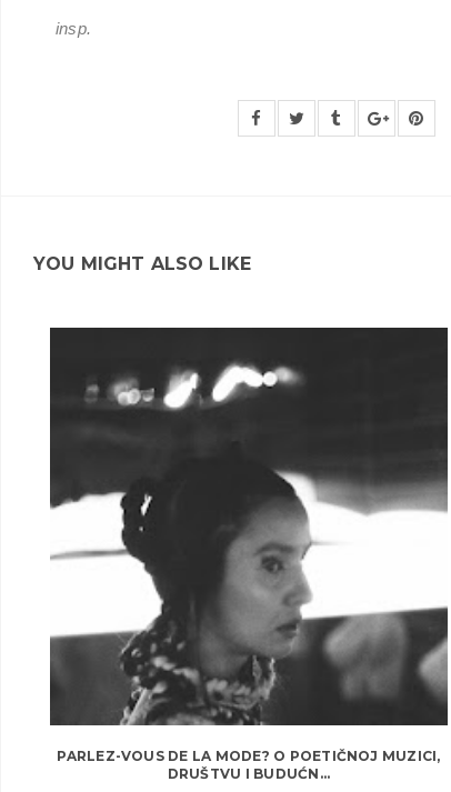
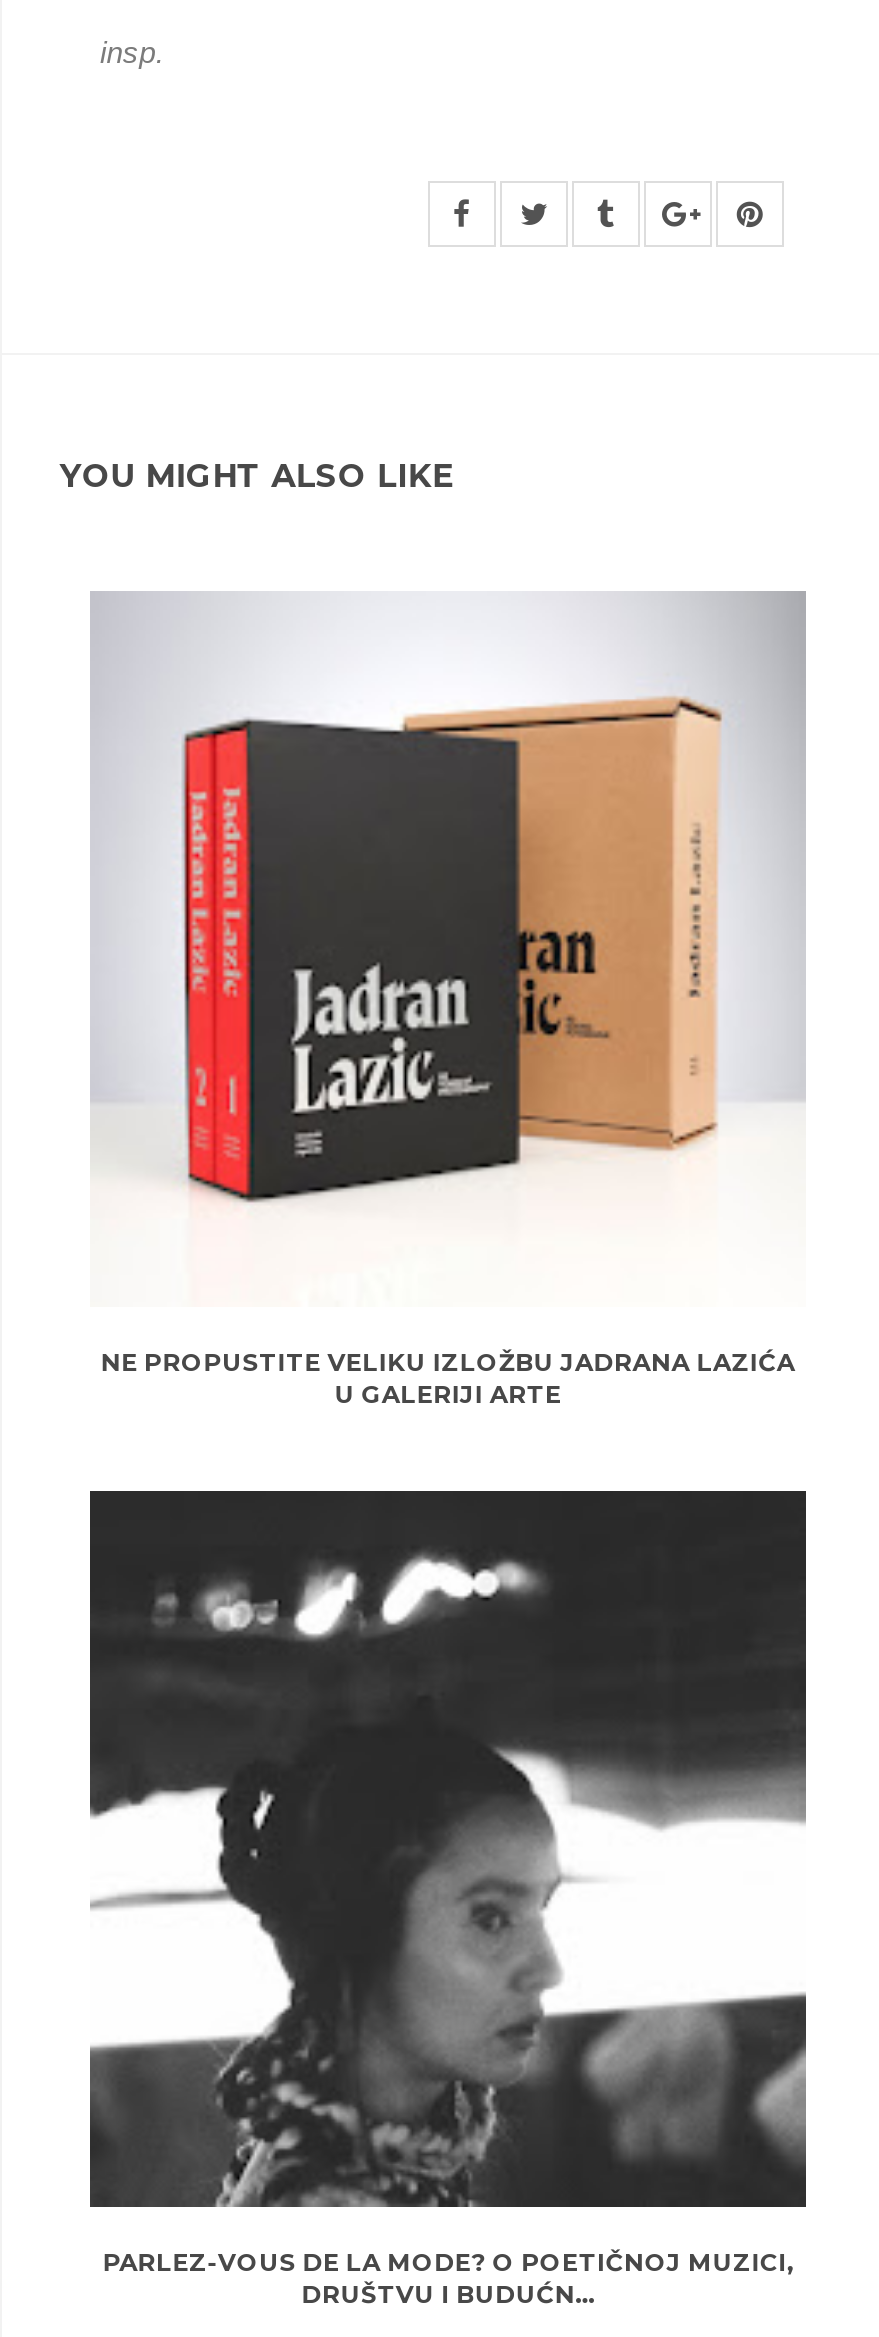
none -> [90,591,806,1207] [image]
none -> [101,1347,795,1409] NE PROPUSTITE VELIKU IZLOŽBU JADRANA LAZIĆA | U GALERIJI ARTE

